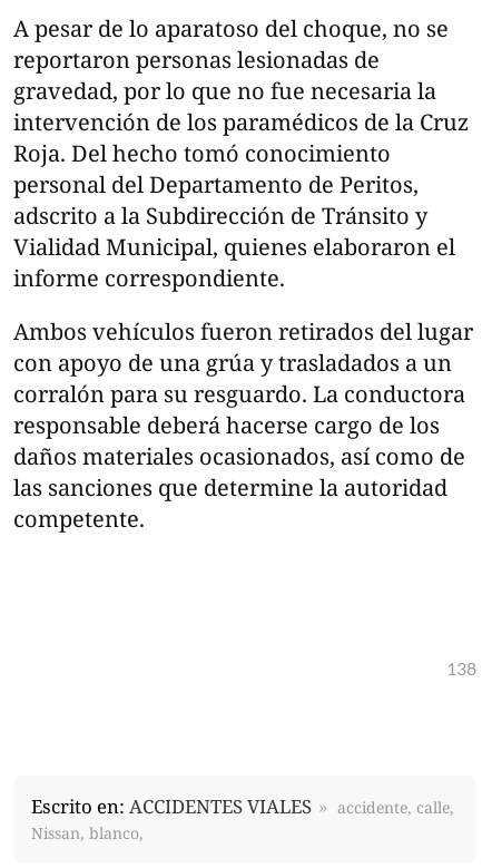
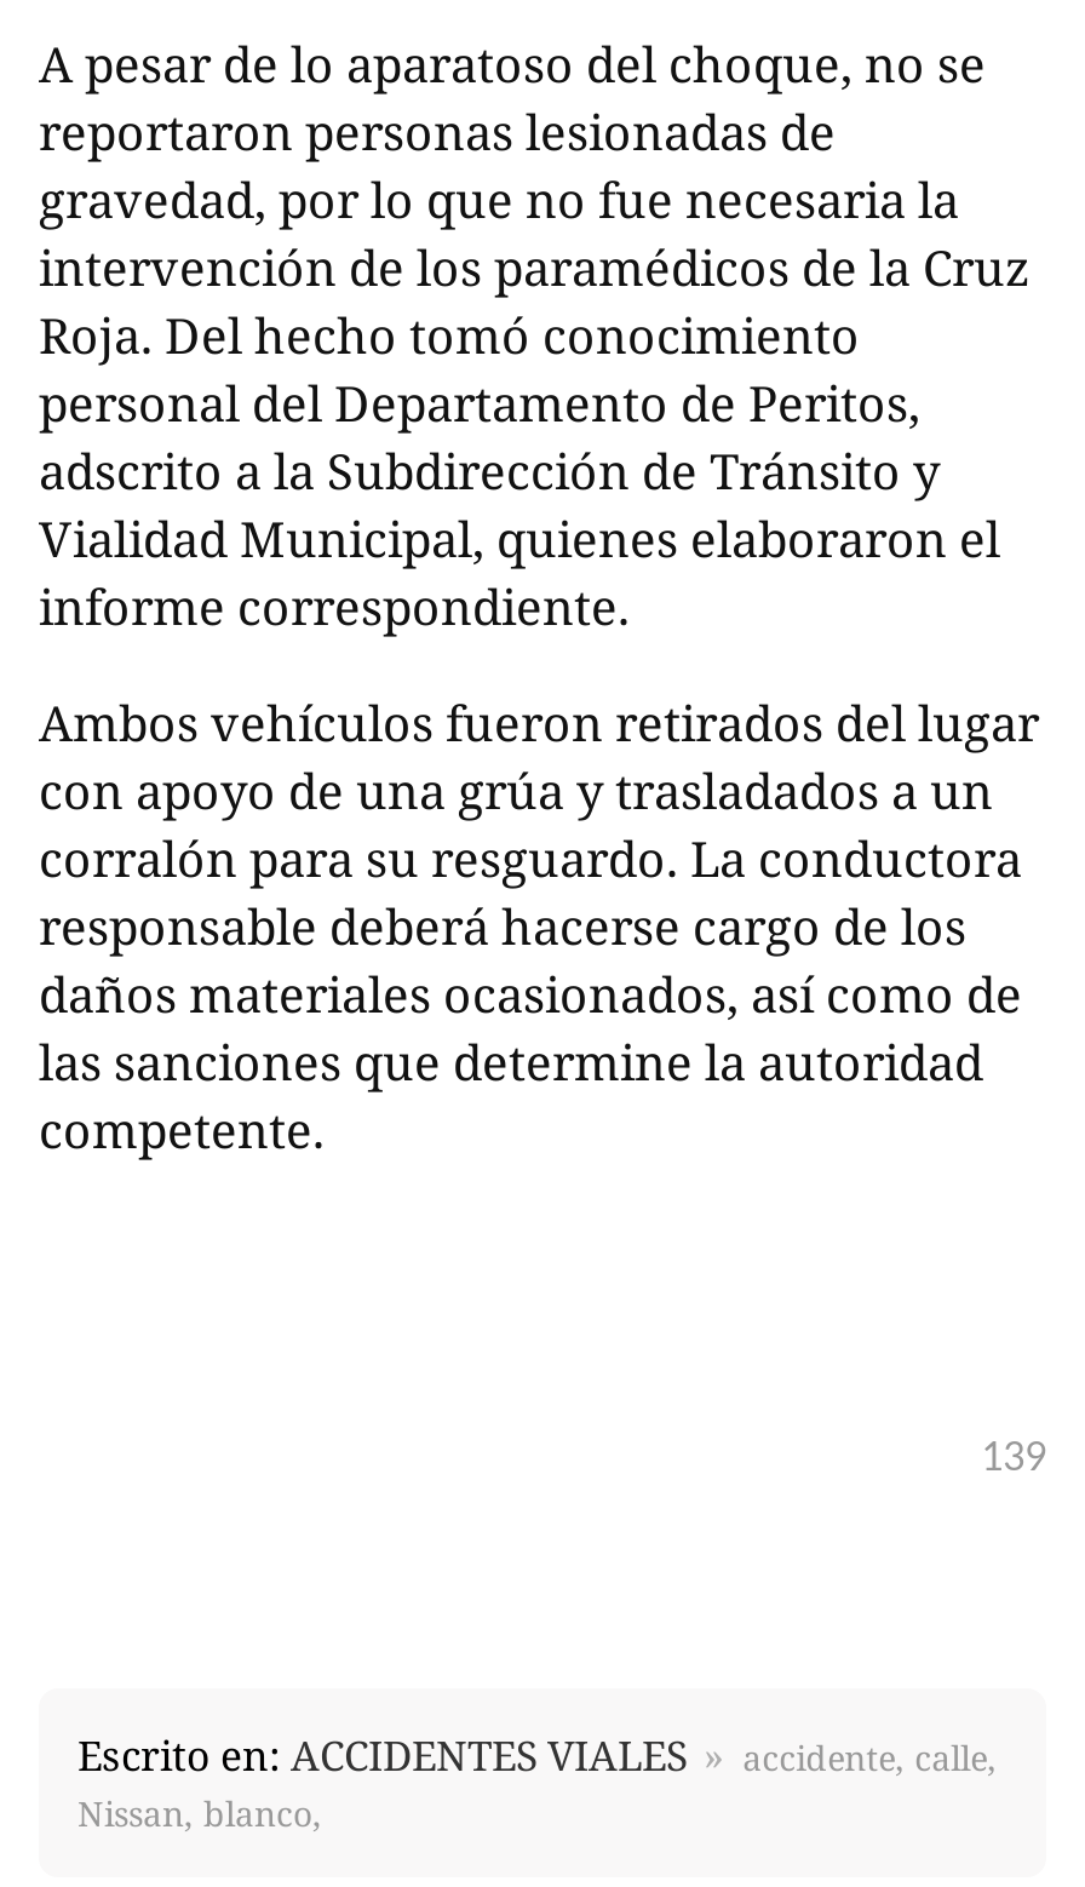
[446,657,476,678] 138 -> [981,1430,1046,1476] 139

